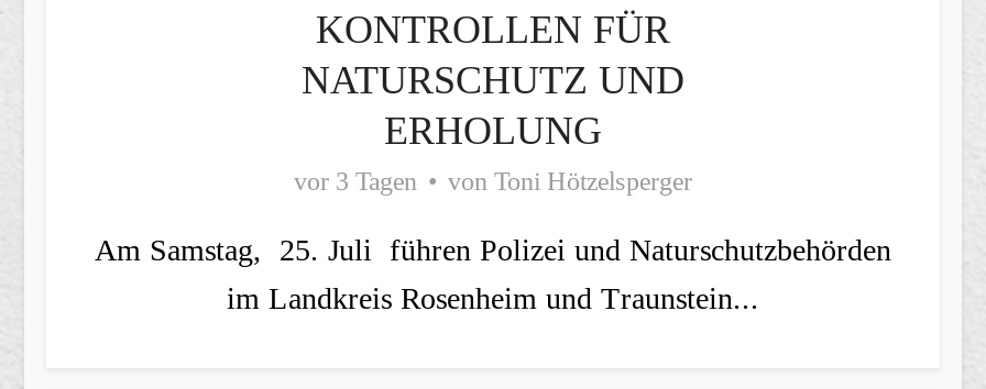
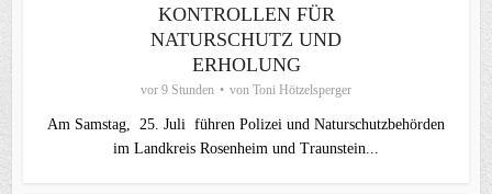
[294,166,692,196] vor 3 Tagen von Toni Hötzelsperger -> [141,83,351,98] vor 9 Stunden von Toni Hötzelsperger

